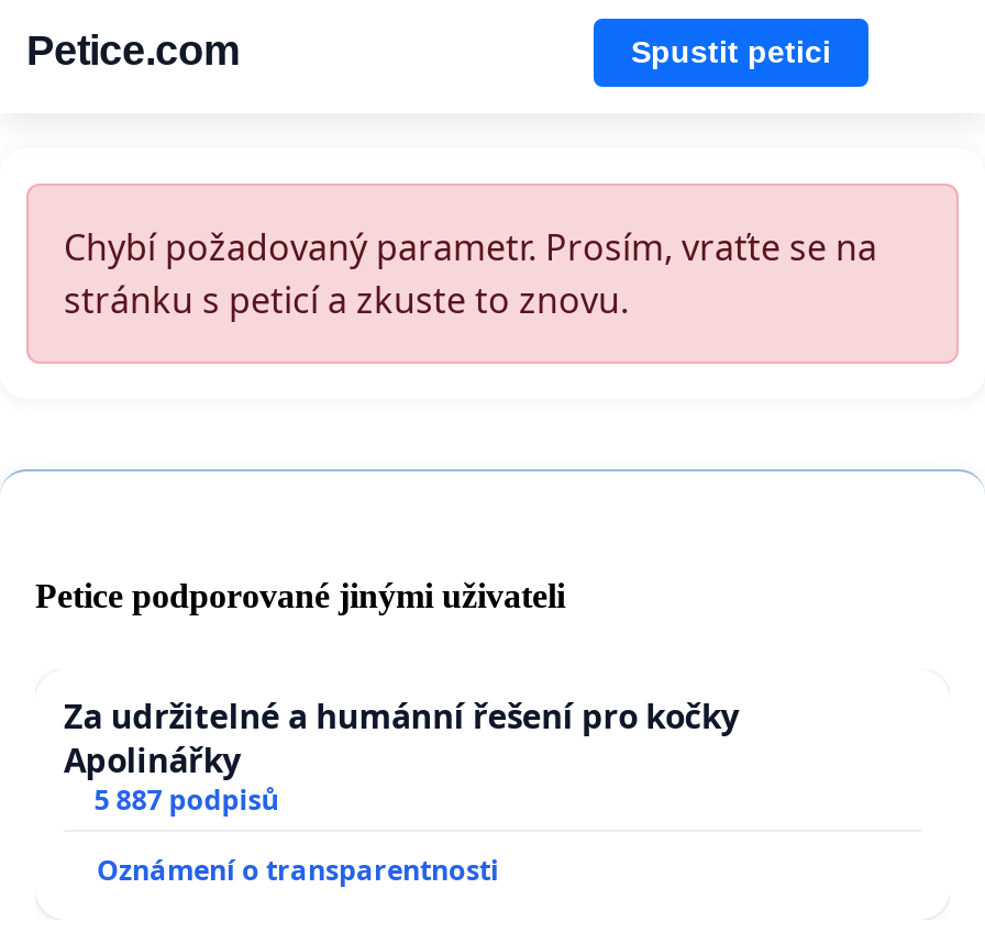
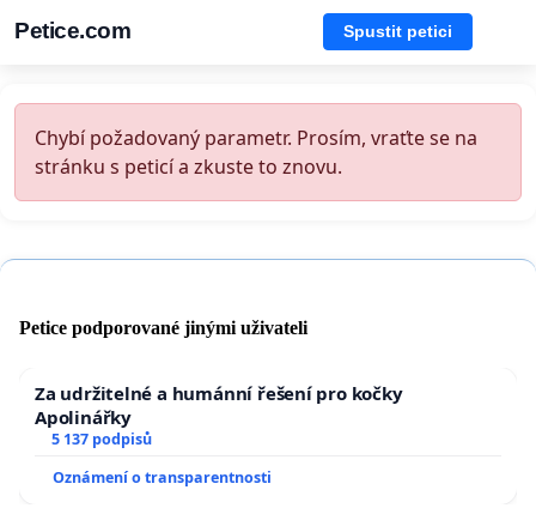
[94,782,279,819] 5 887 podpisů -> [51,429,152,450] 5 137 podpisů

